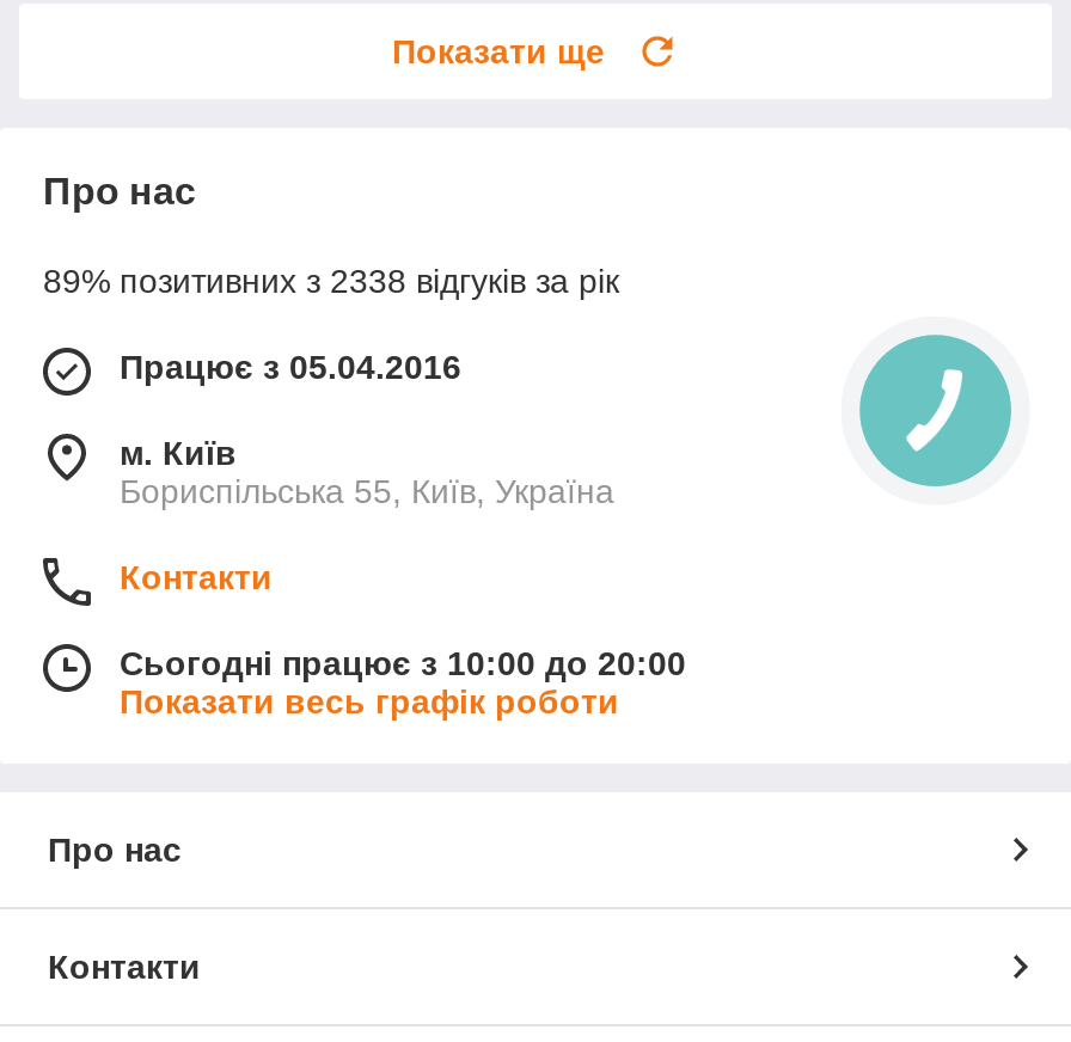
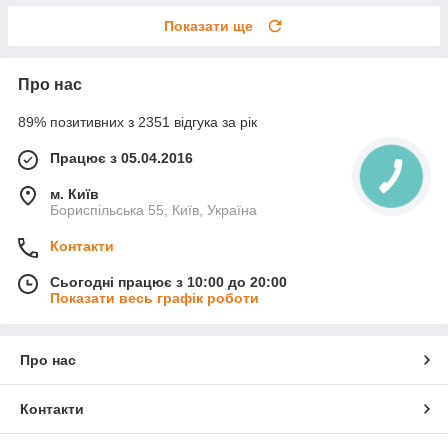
[43,262,619,300] 89% позитивних з 2338 відгуків за рік -> [18,114,257,130] 89% позитивних з 2351 відгука за рік

